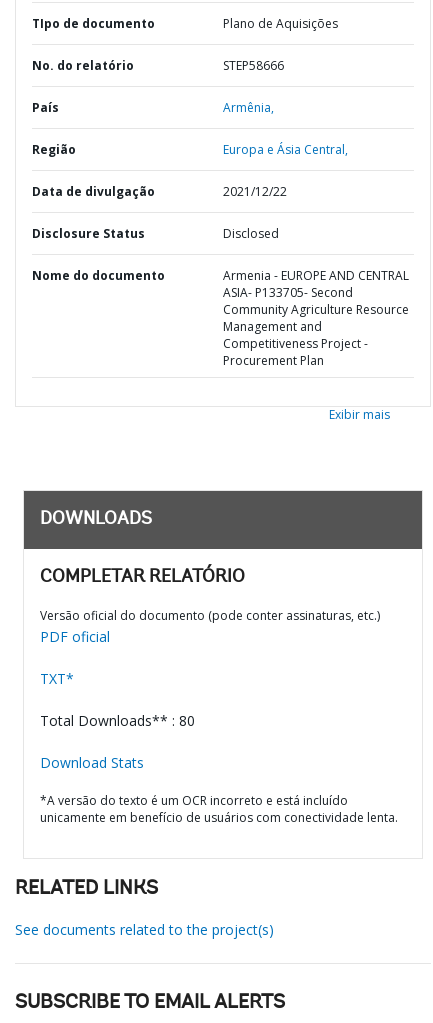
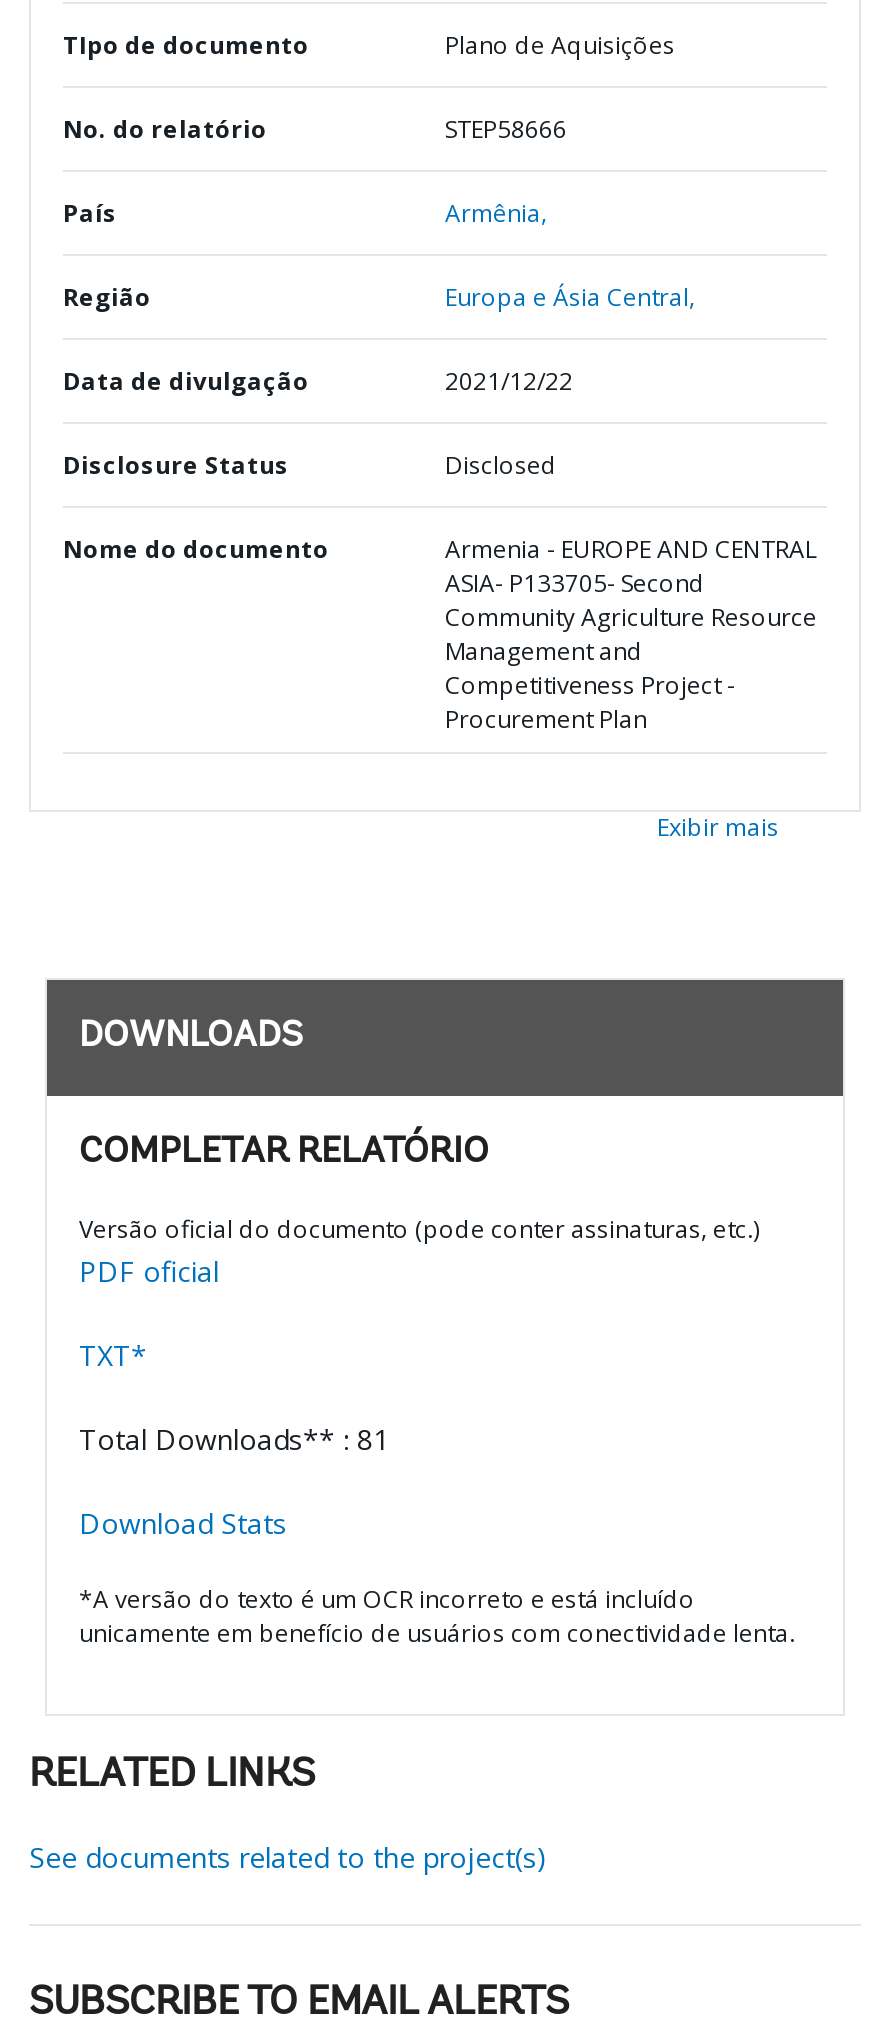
[40,711,195,730] Total Downloads** : 80 -> [79,1420,389,1458] Total Downloads** : 81

